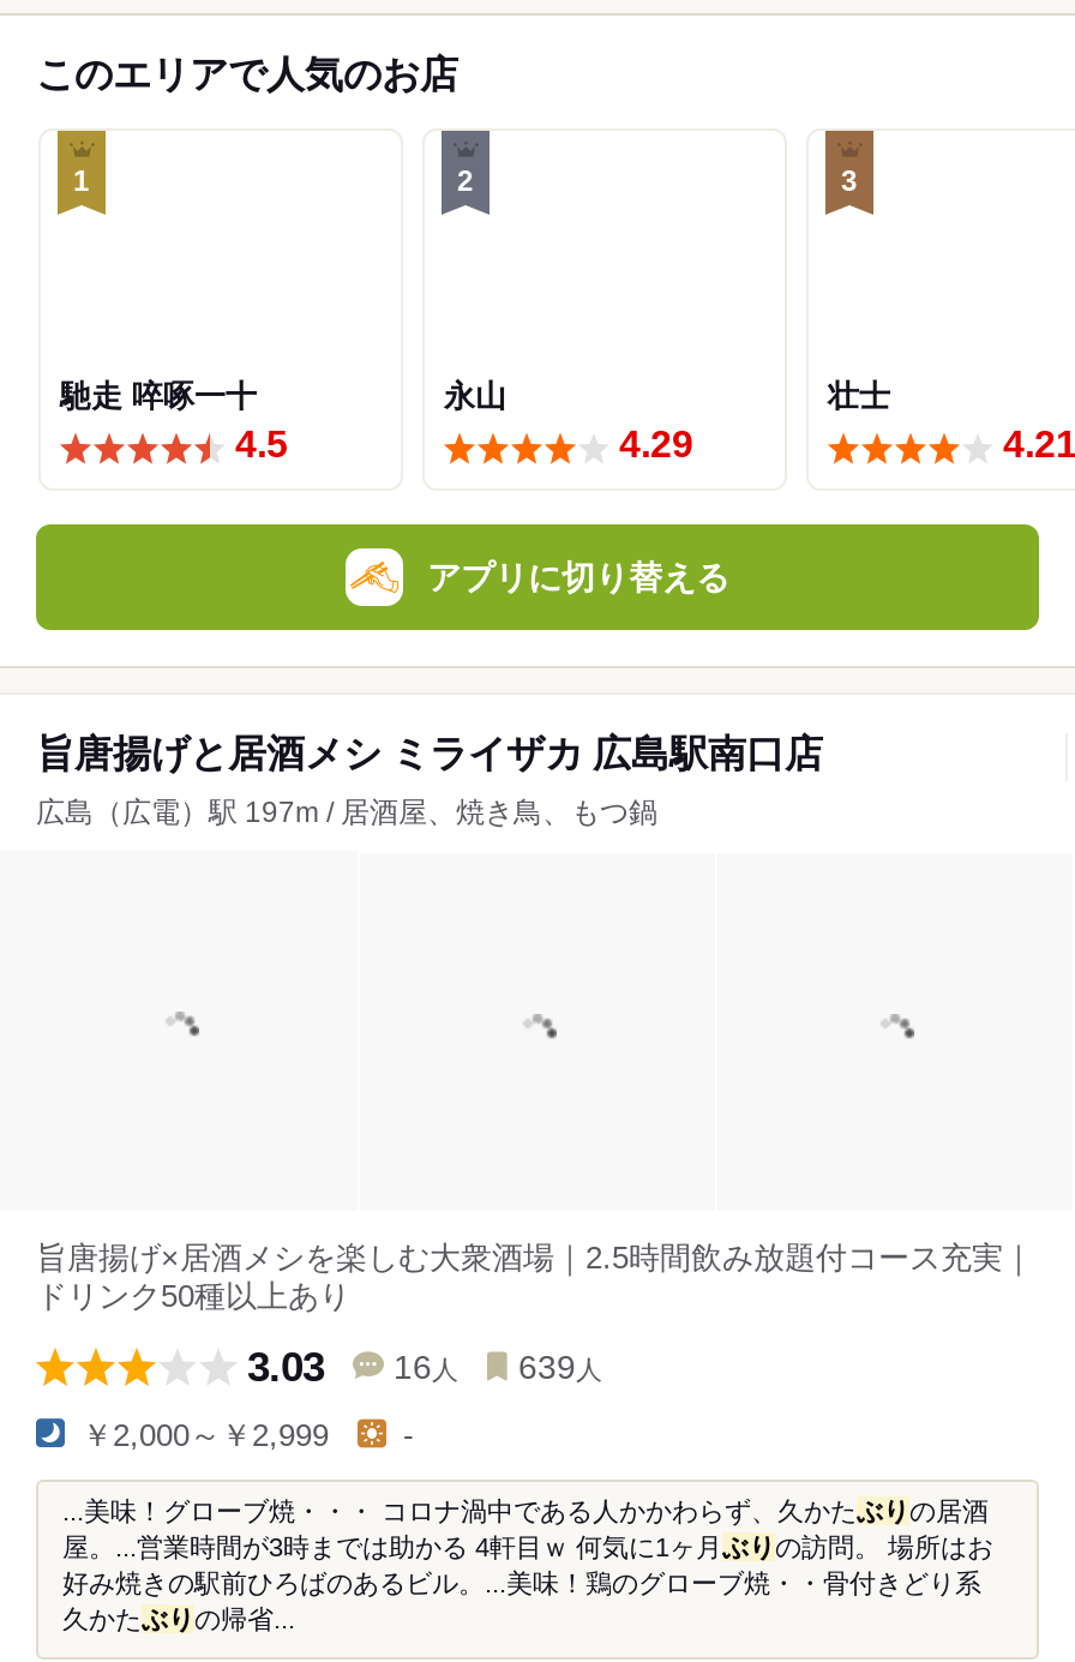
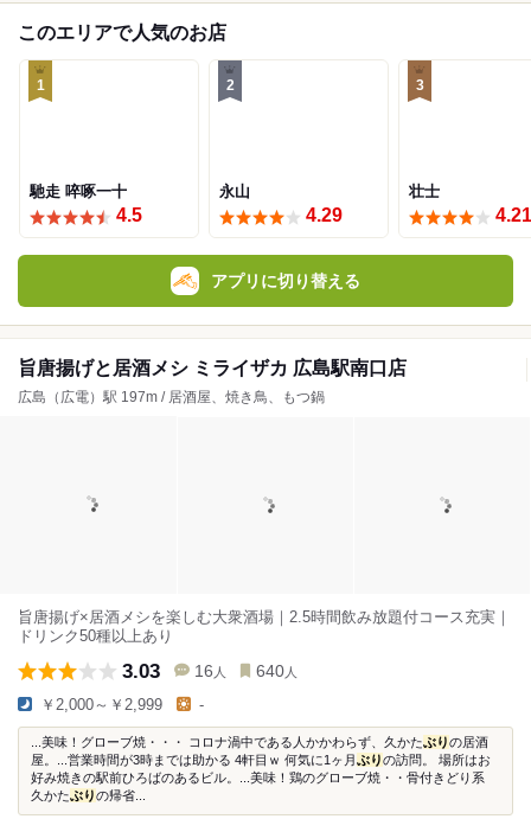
[247,1344,602,1392] 3.03 16人 639人 -> [122,659,298,683] 3.03 16人 640人

